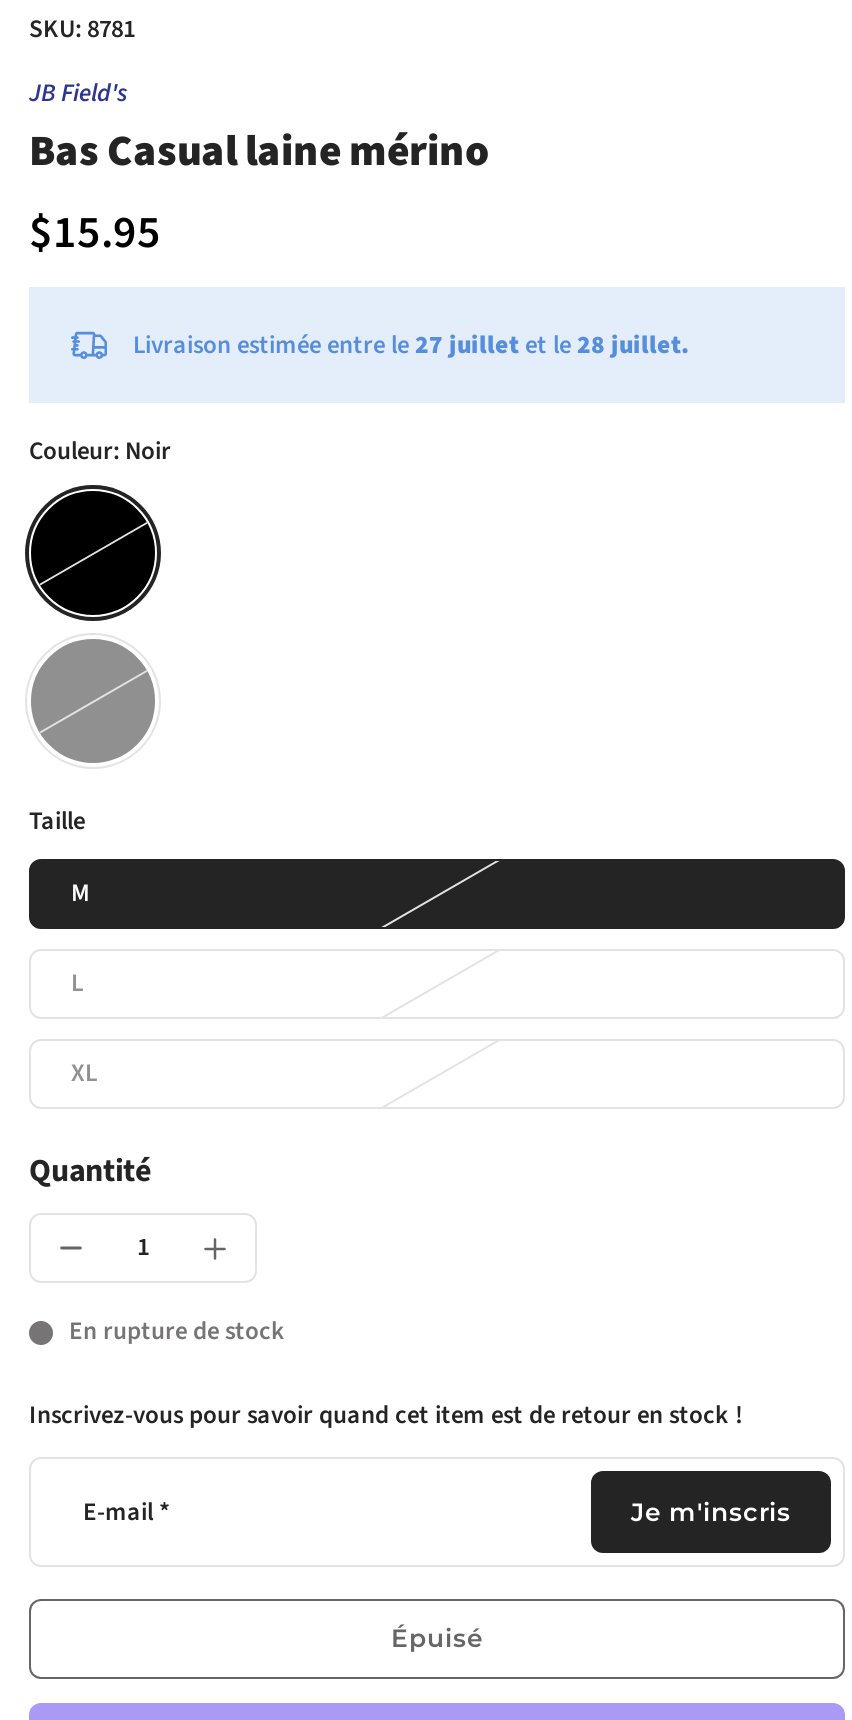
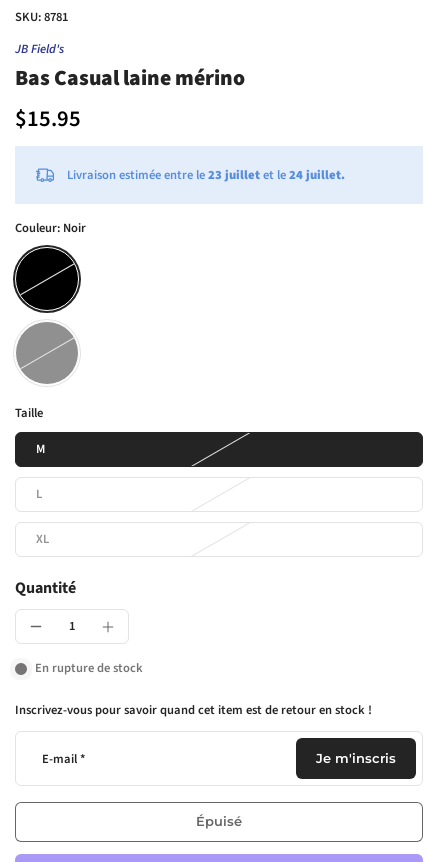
[133,327,689,363] Livraison estimée entre le 27 juillet et le 28 juillet. -> [67,166,345,184] Livraison estimée entre le 23 juillet et le 24 juillet.

